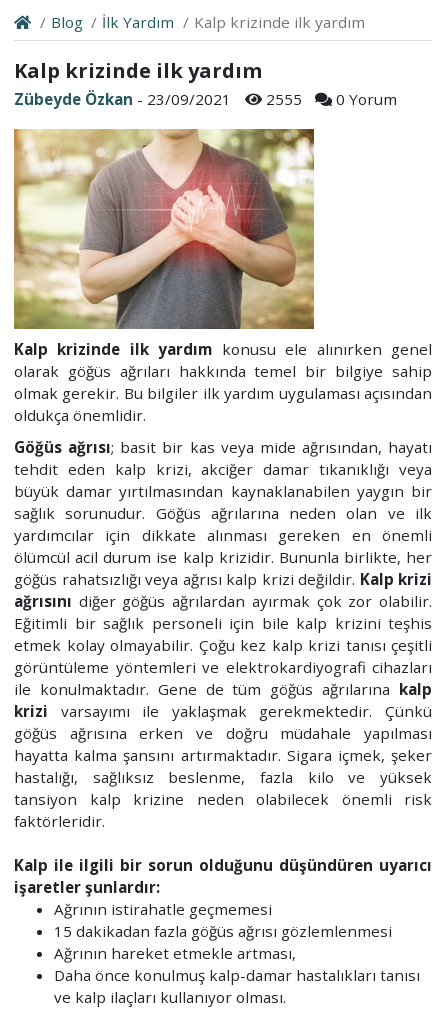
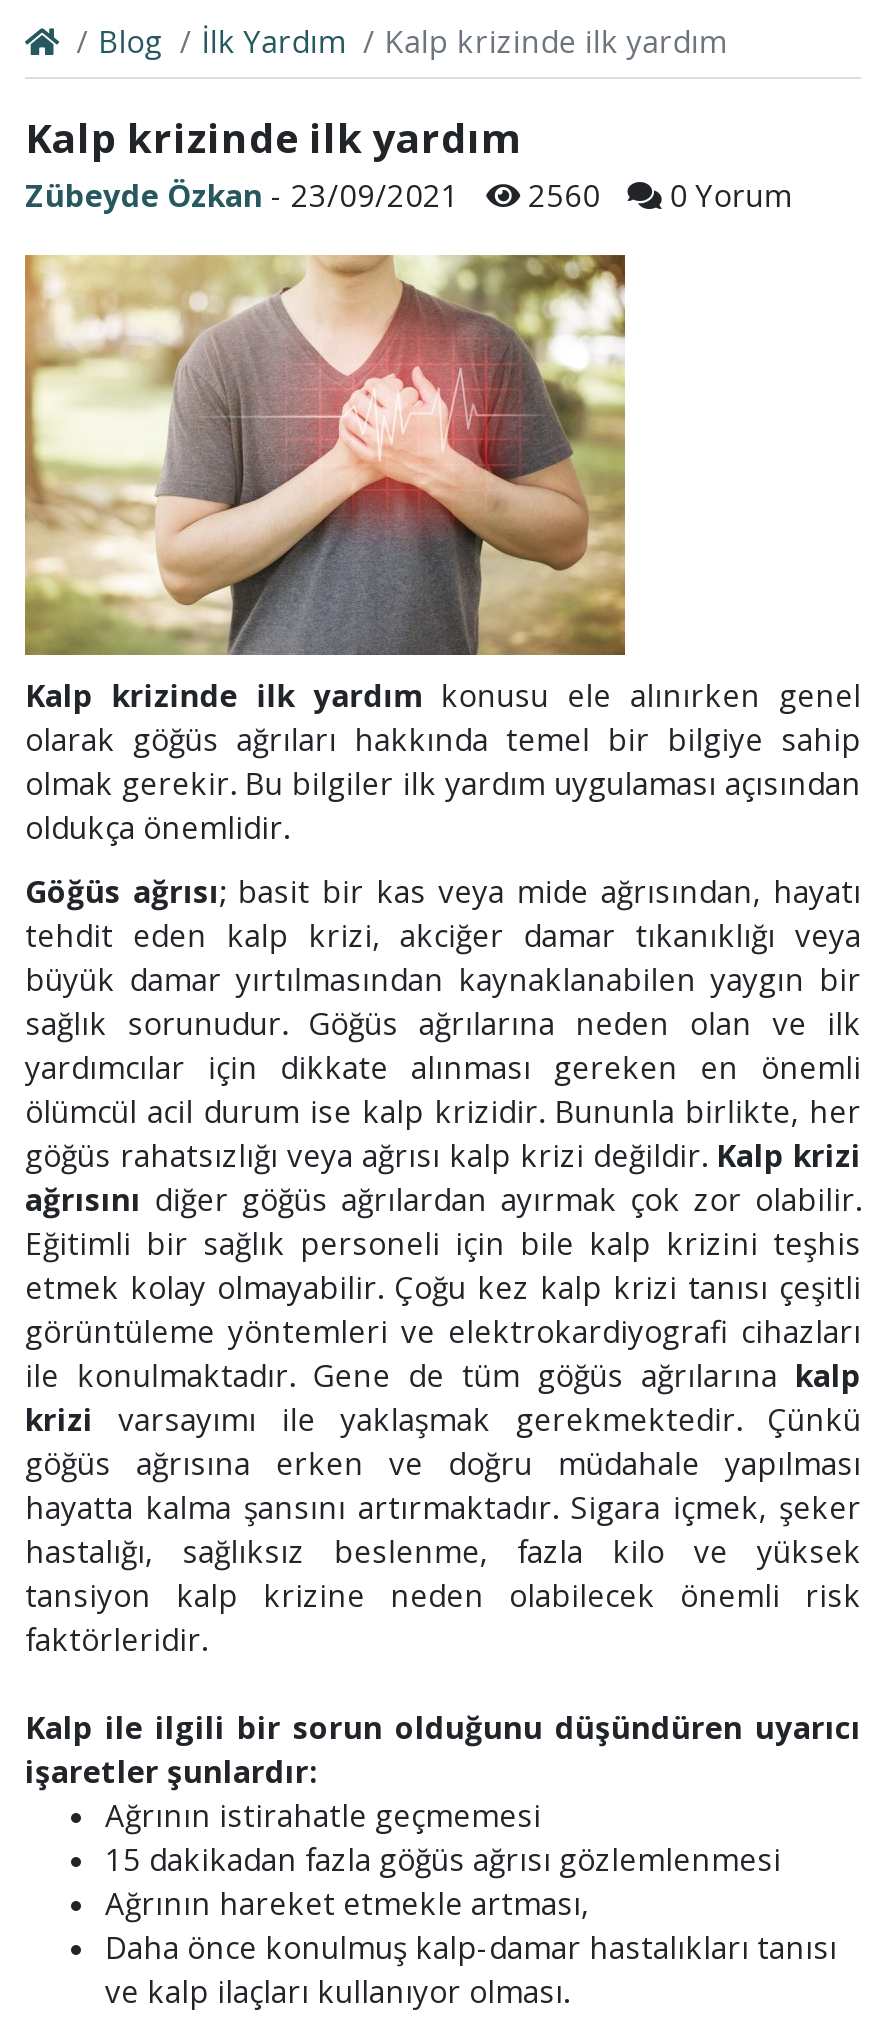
[14,89,397,109] Zübeyde Özkan - 23/09/2021 2555 0 Yorum -> [25,175,791,215] Zübeyde Özkan - 23/09/2021 2560 0 Yorum

